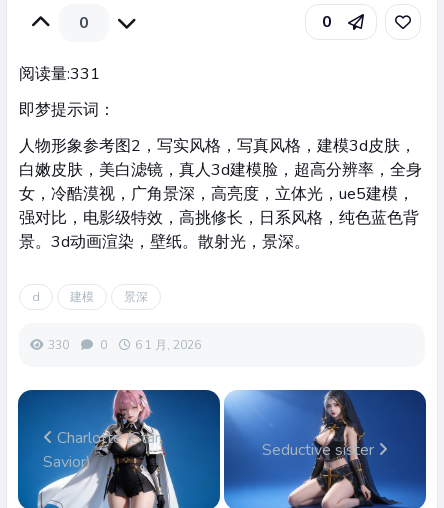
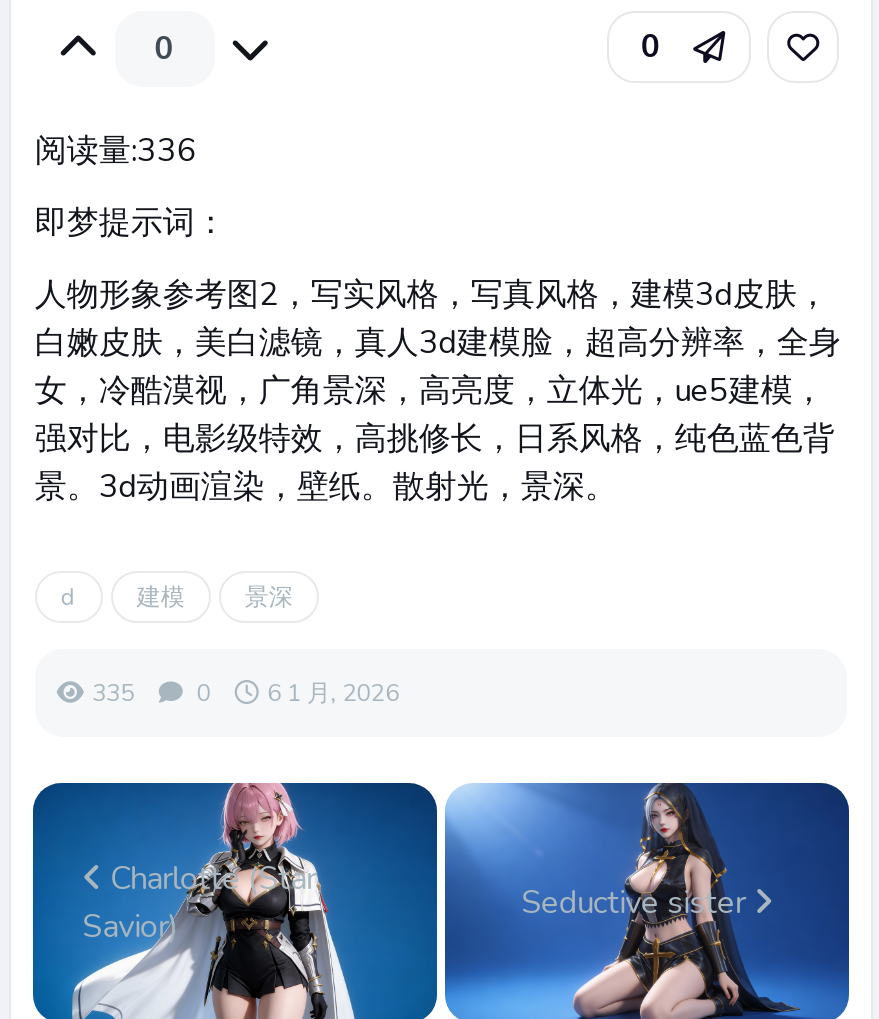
[19,63,100,85] 阅读量:331 -> [35,128,197,172] 阅读量:336
[48,337,201,353] 330 0 6 1 月, 2026 -> [93,676,399,708] 335 0 6 1 月, 2026

